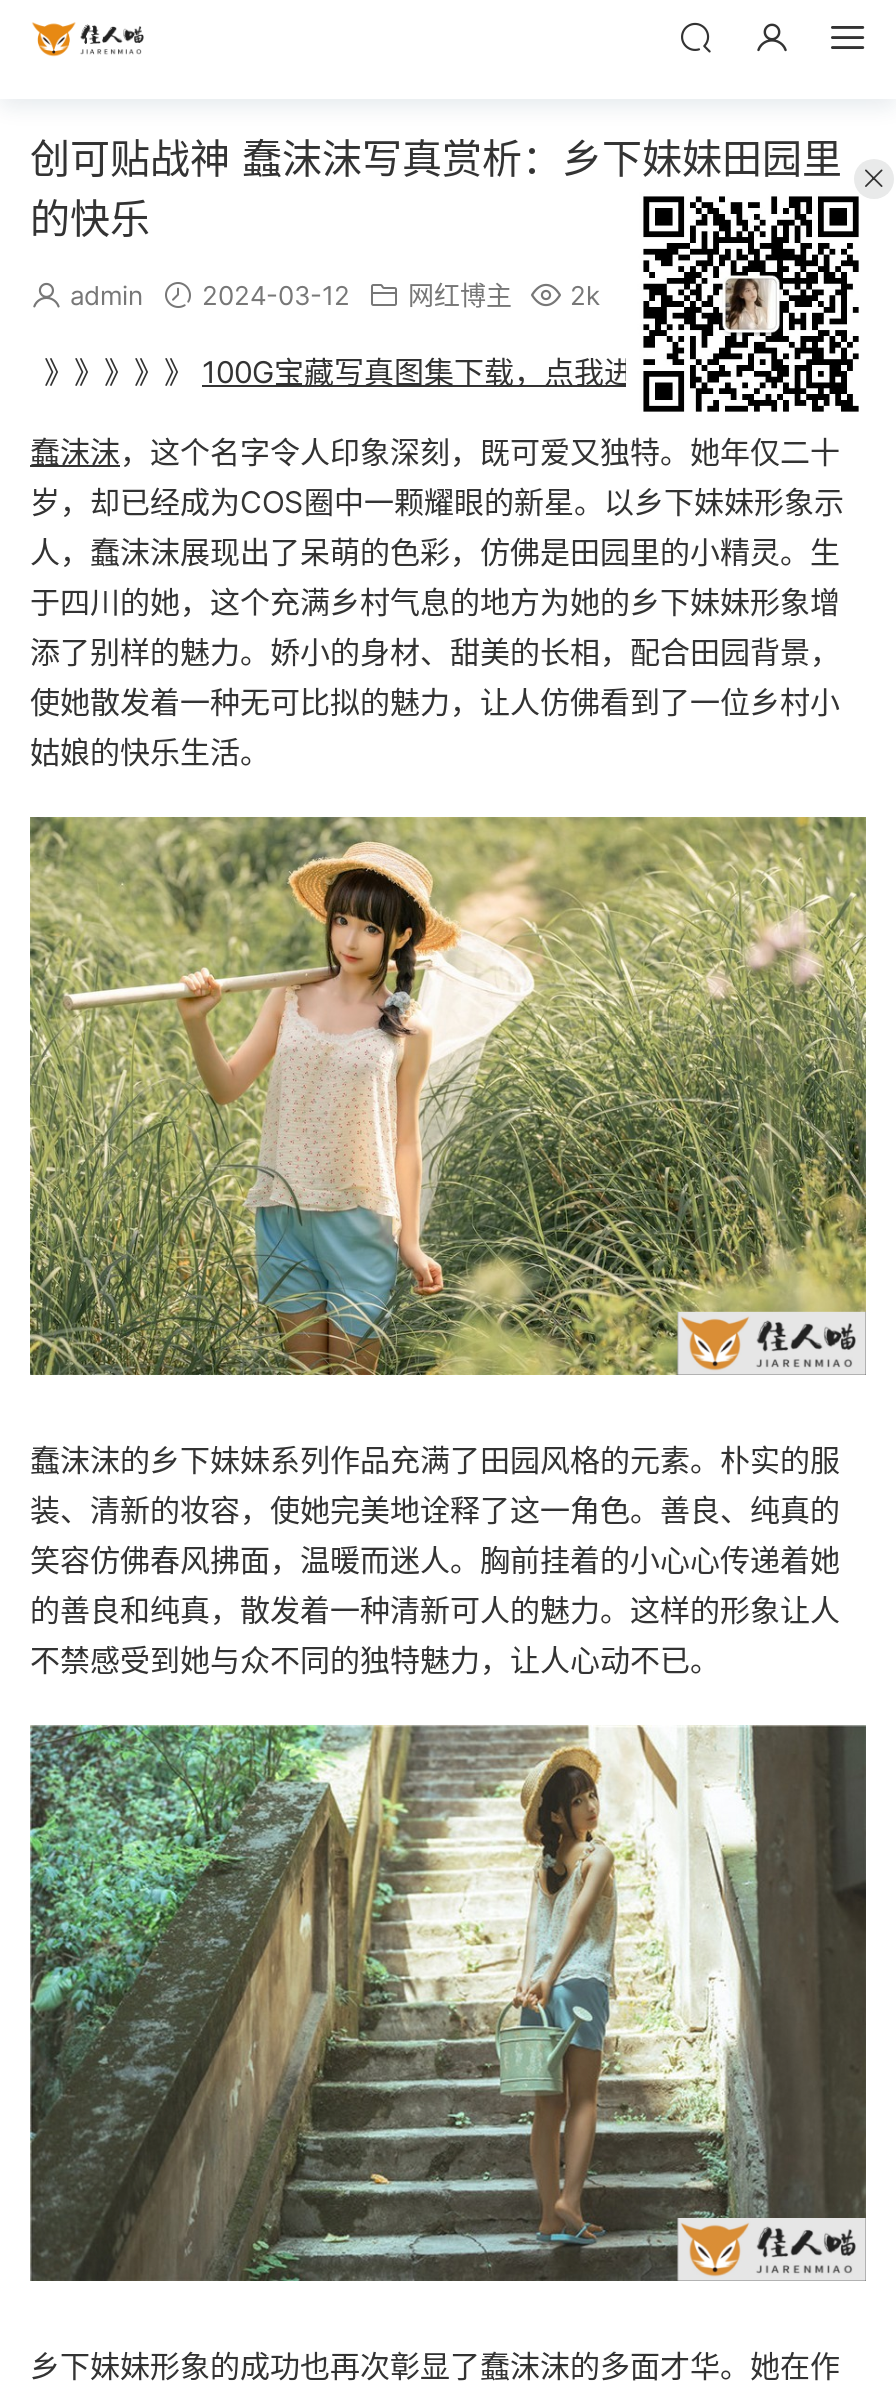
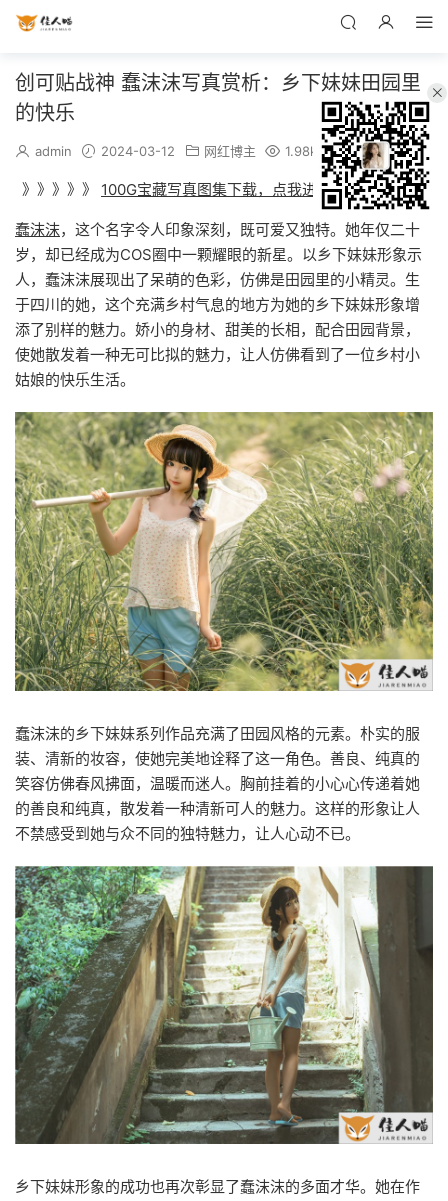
[70,279,600,311] admin 2024-03-12 网红博主 2k -> [35,143,317,159] admin 2024-03-12 网红博主 1.98k

